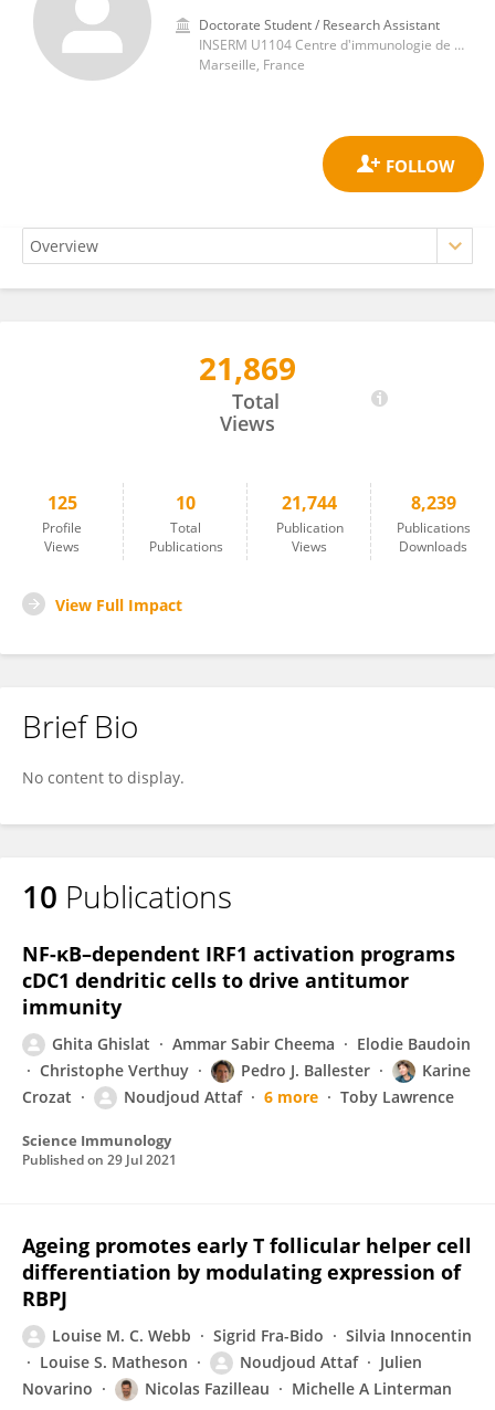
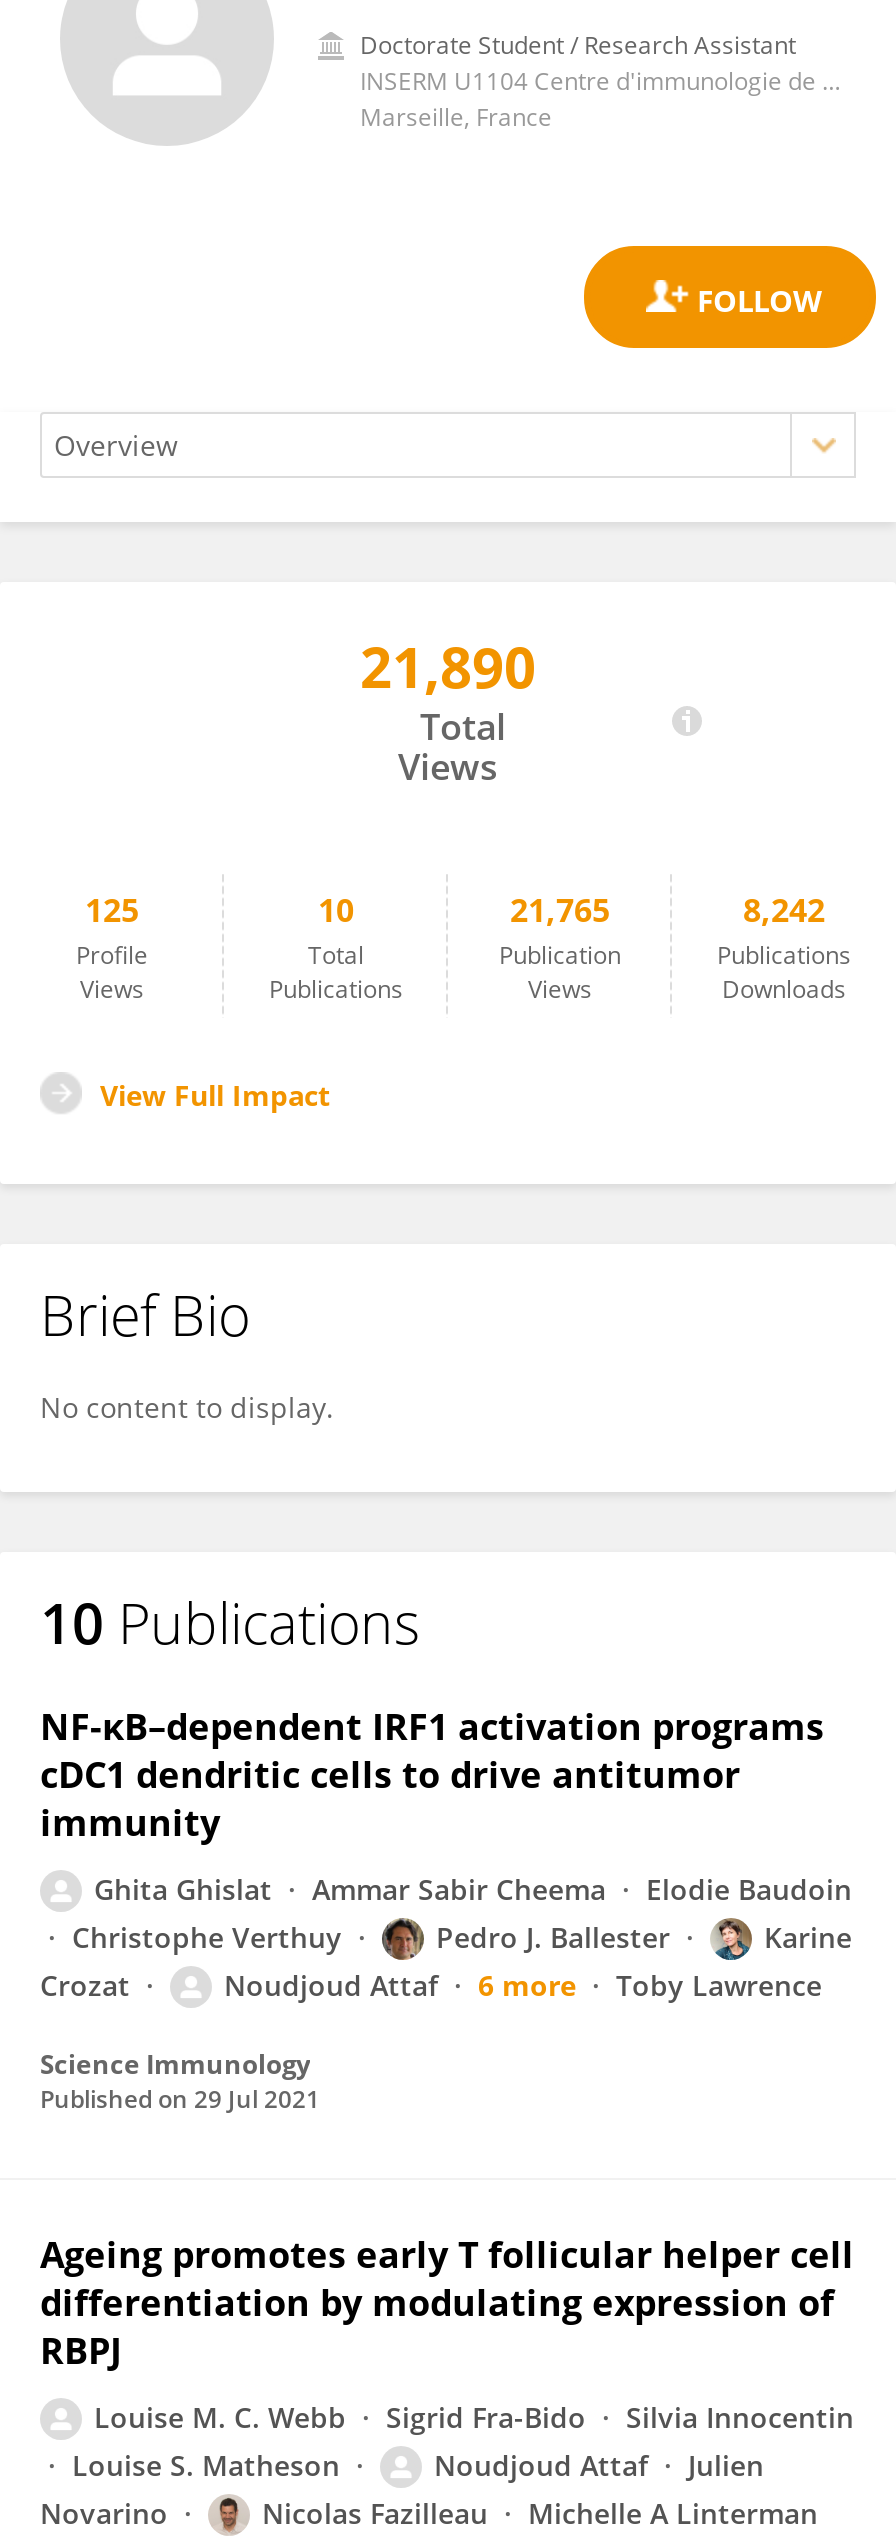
[199,347,296,389] 21,869 -> [360,628,536,704] 21,890
[282,491,337,515] 21,744 -> [510,888,610,932] 21,765
[410,491,456,515] 8,239 -> [743,888,825,932] 8,242

